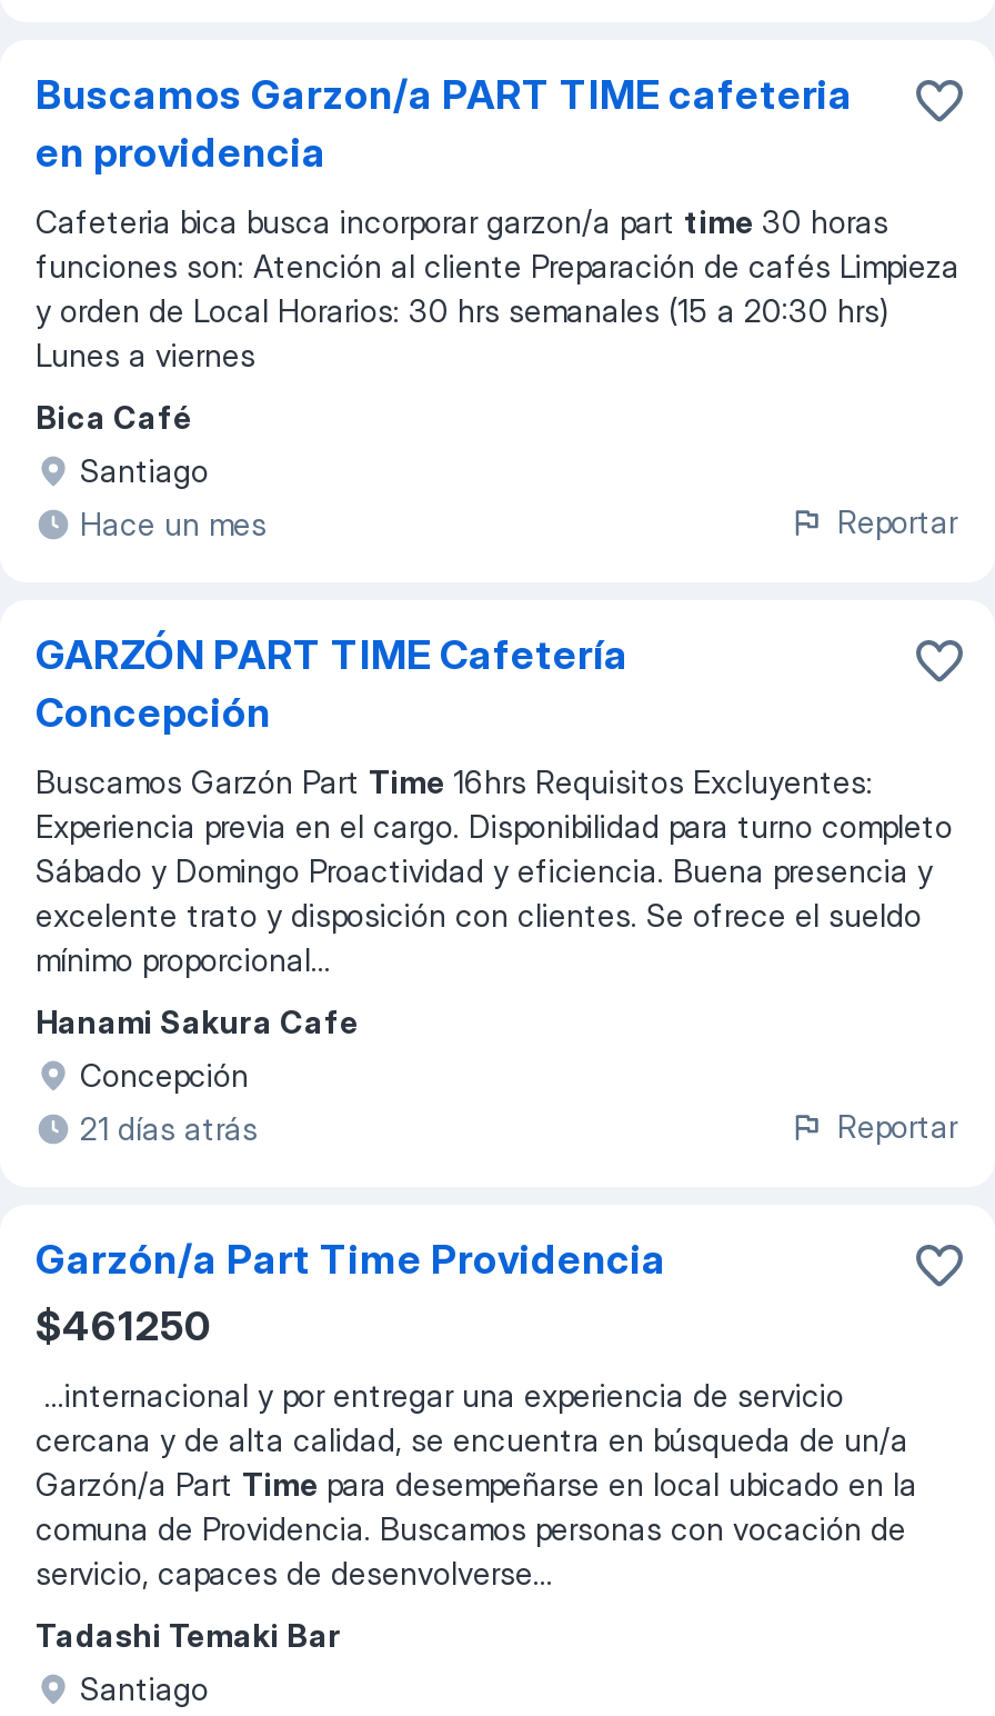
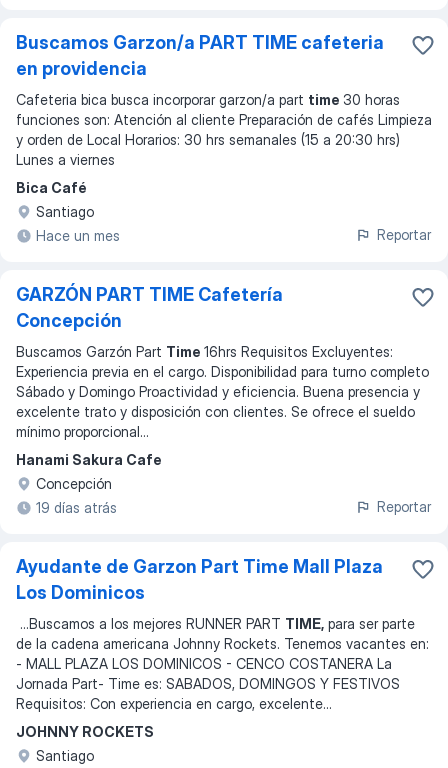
[80,1109,258,1147] 21 días atrás -> [36,499,117,516] 19 días atrás
[36,1236,666,1349] Garzón/a Part Time Providencia | $461250 -> [16,556,383,603] Ayudante de Garzon Part Time Mall Plaza | Los Dominicos
[36,1376,917,1592] ...internacional y por entregar una experiencia de servicio | cercana y de alta calidad, se encuentra en búsqueda de un/a | Garzón/a Part Time para desempeñarse en local ubicado en la | comuna de Providencia. Buscamos personas con vocación de | servicio, capaces de desenvolverse... -> [16,615,429,712] ...Buscamos a los mejores RUNNER PART TIME, para ser parte | de la cadena americana Johnny Rockets. Tenemos vacantes en: | - MALL PLAZA LOS DOMINICOS - CENCO COSTANERA La | Jornada Part- Time es: SABADOS, DOMINGOS Y FESTIVOS | Requisitos: Con experiencia en cargo, excelente...
[36,1616,342,1654] Tadashi Temaki Bar -> [16,723,154,740] JOHNNY ROCKETS

